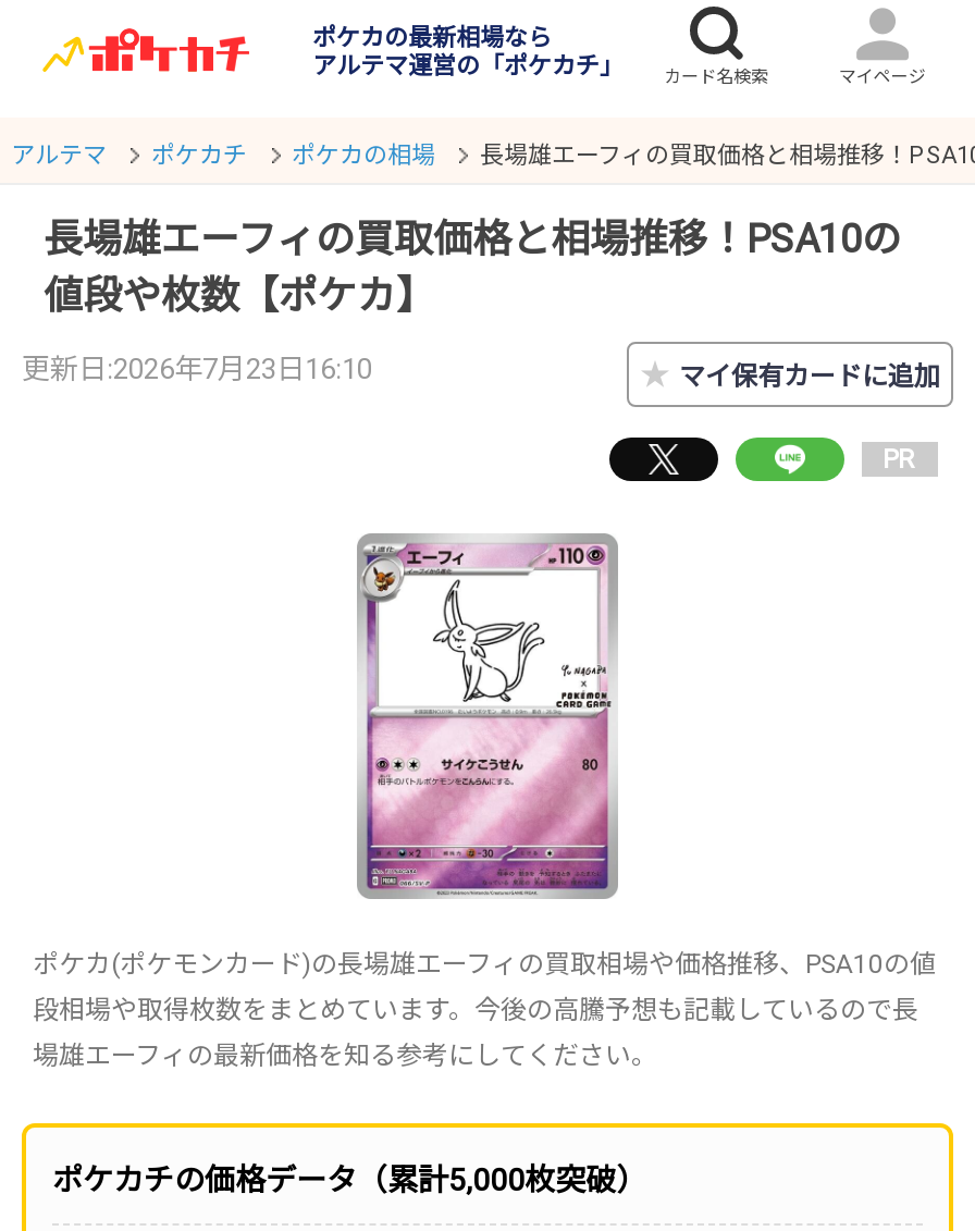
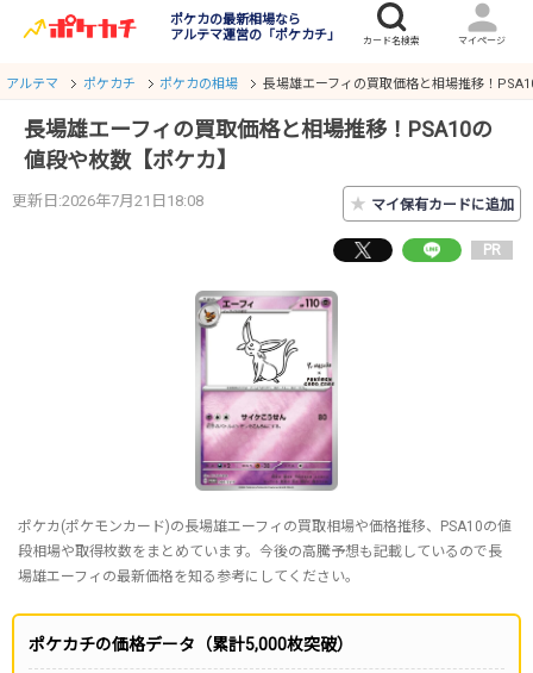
[22,353,372,385] 更新日:2026年7月23日16:10 -> [12,192,203,210] 更新日:2026年7月21日18:08

